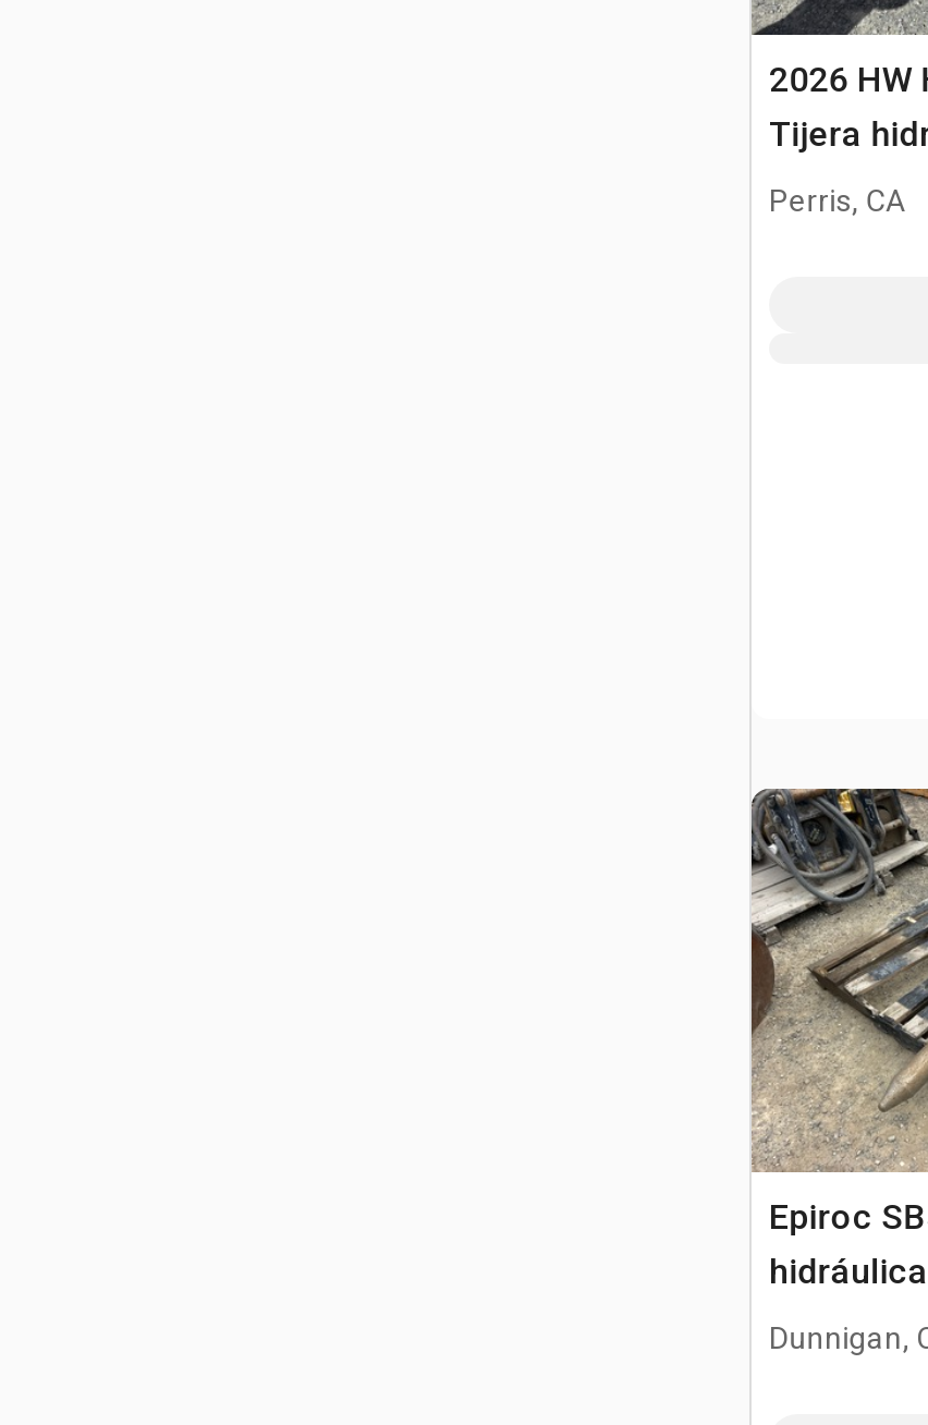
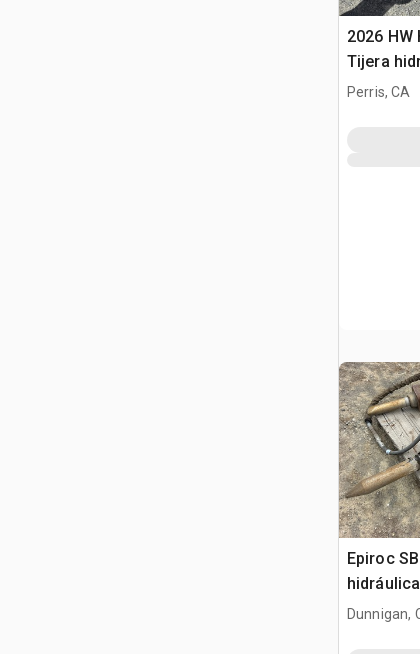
[752,787,921,1172] [image] -> [338,361,417,537] [image]

